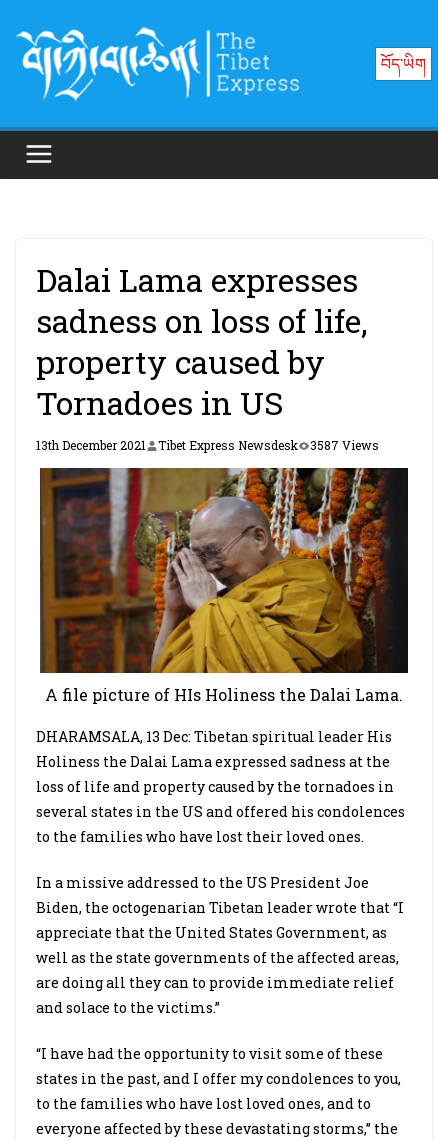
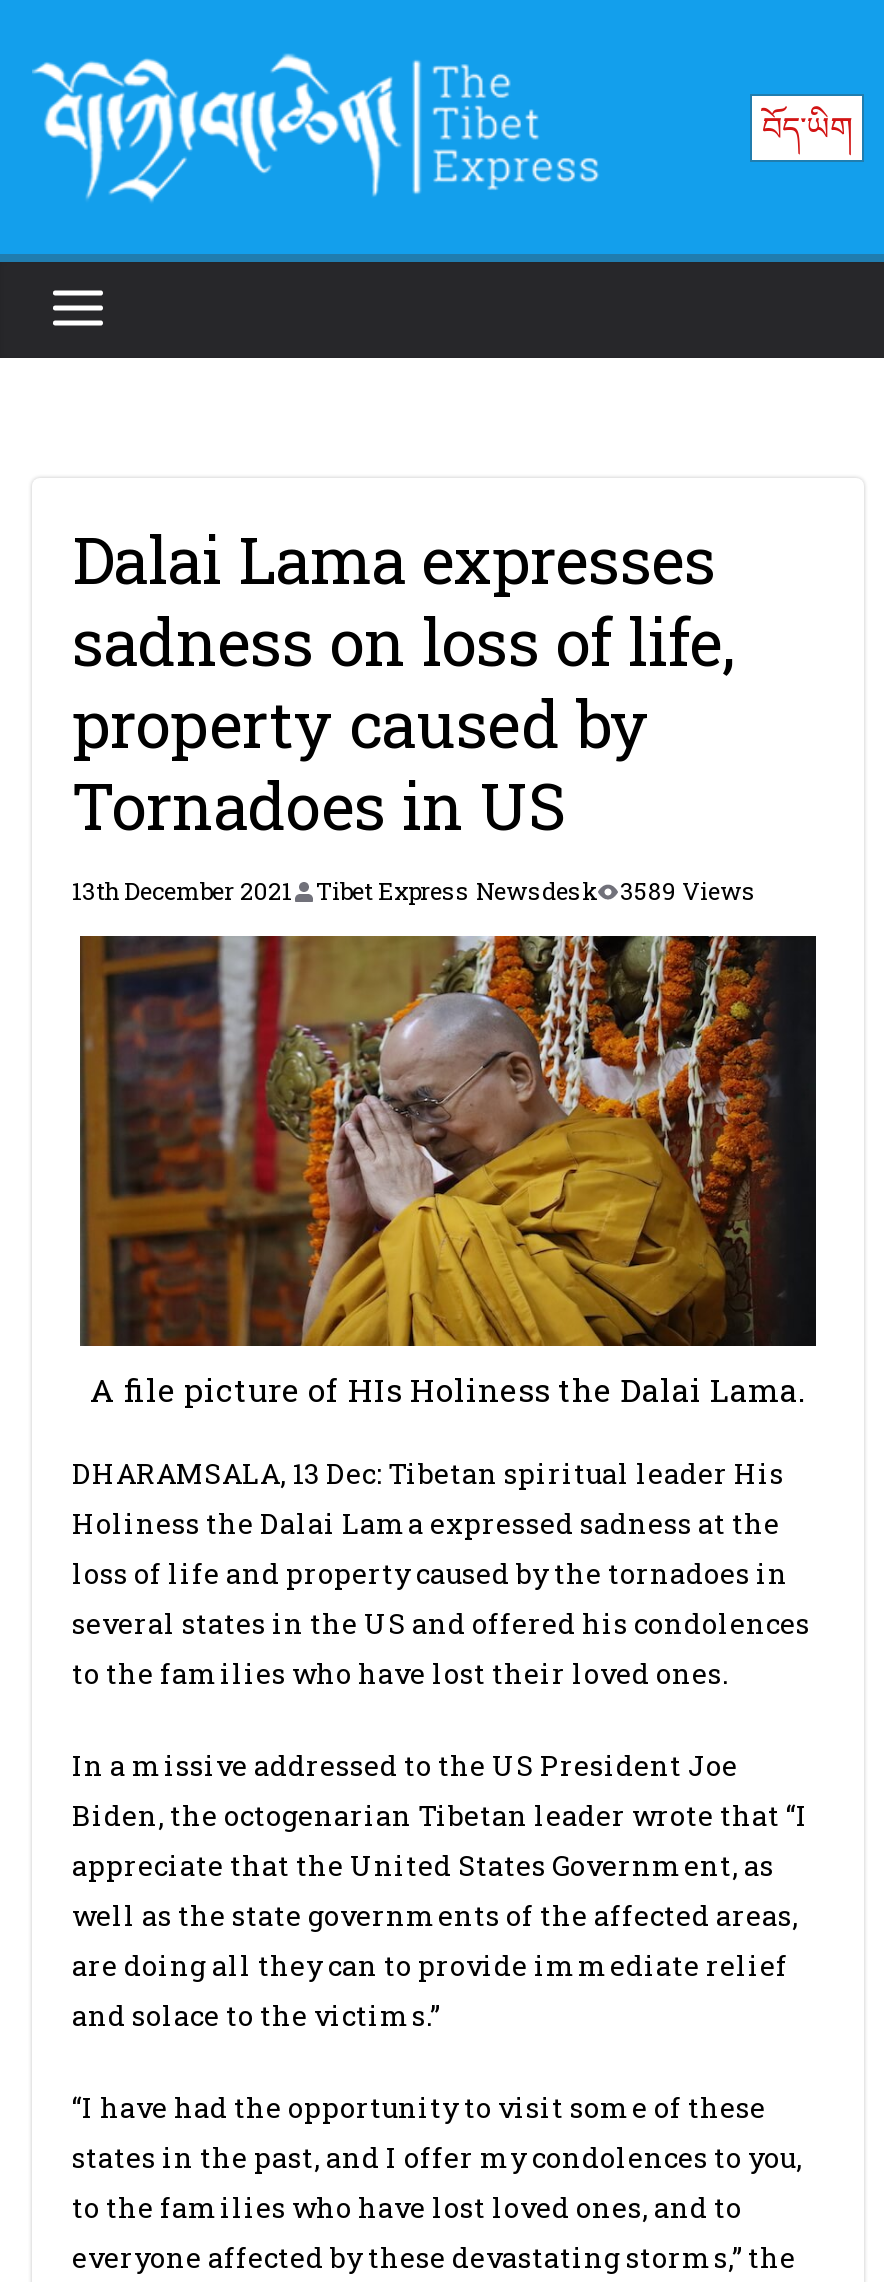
[36,437,379,453] 13th December 2021 Tibet Express Newsdesk 3587 Views -> [72,874,756,906] 13th December 2021 Tibet Express Newsdesk 3589 Views

